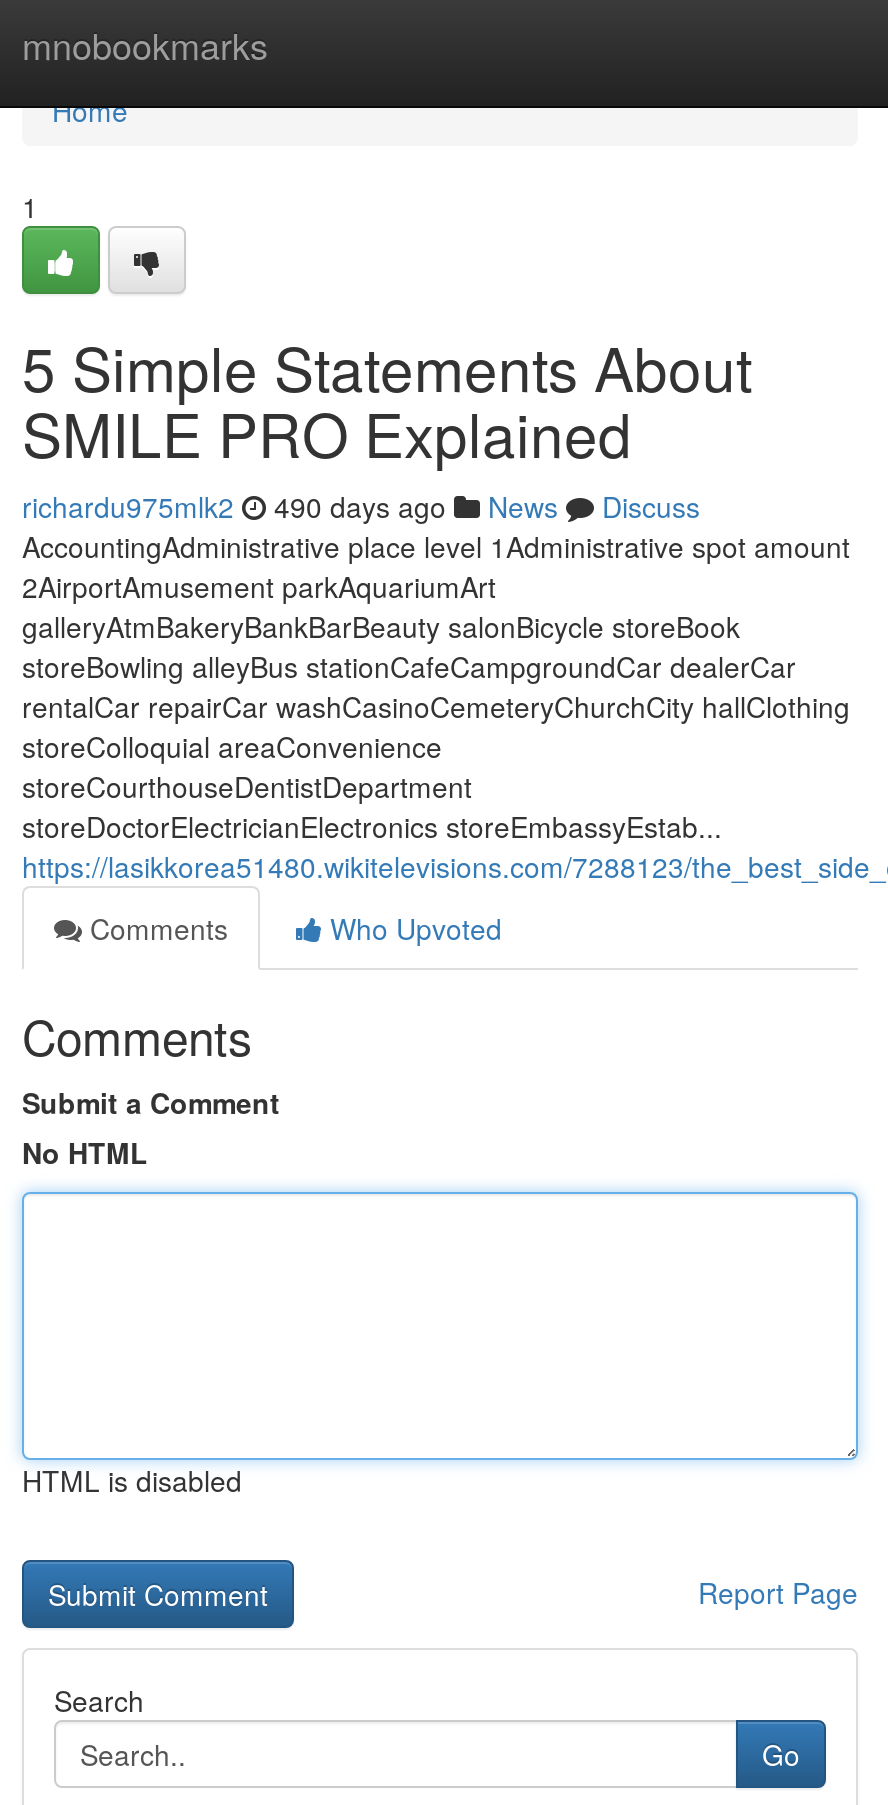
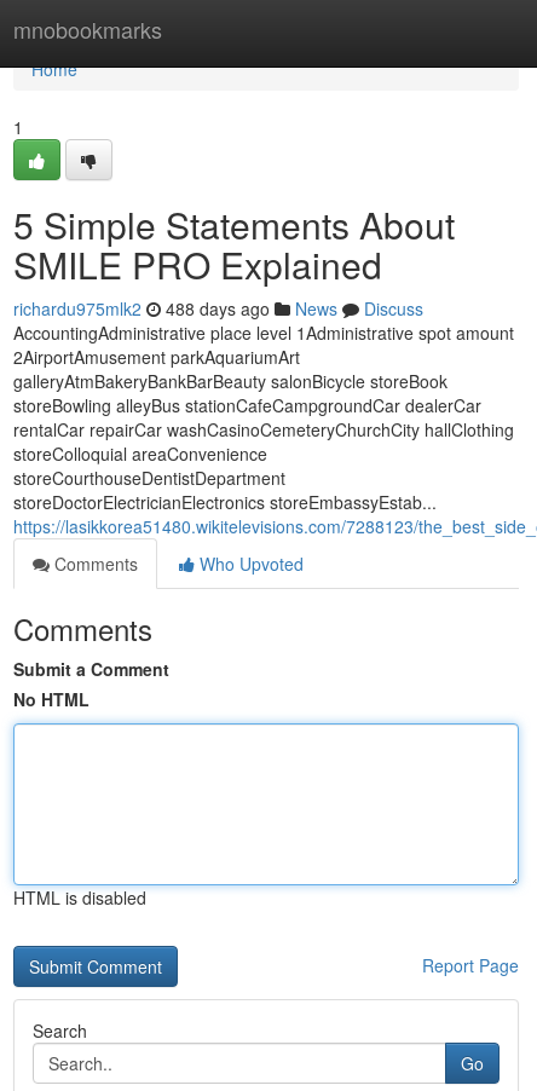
[22,486,700,526] richardu975mlk2 490 days ago News Discuss -> [13,296,423,321] richardu975mlk2 488 days ago News Discuss

